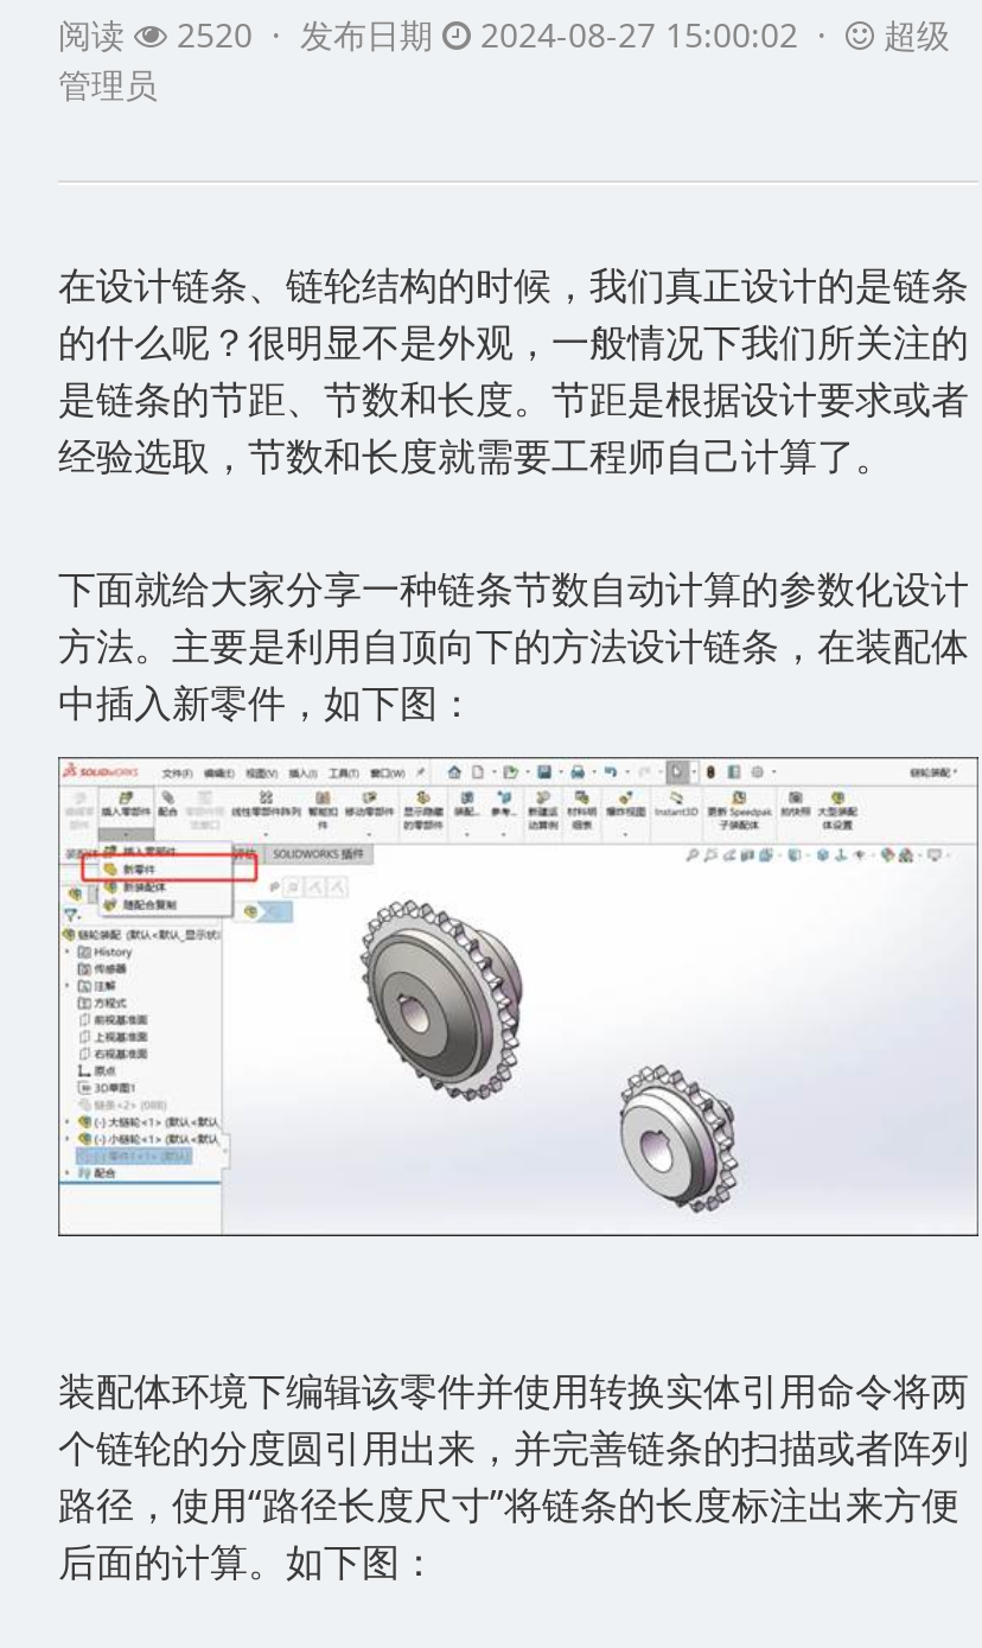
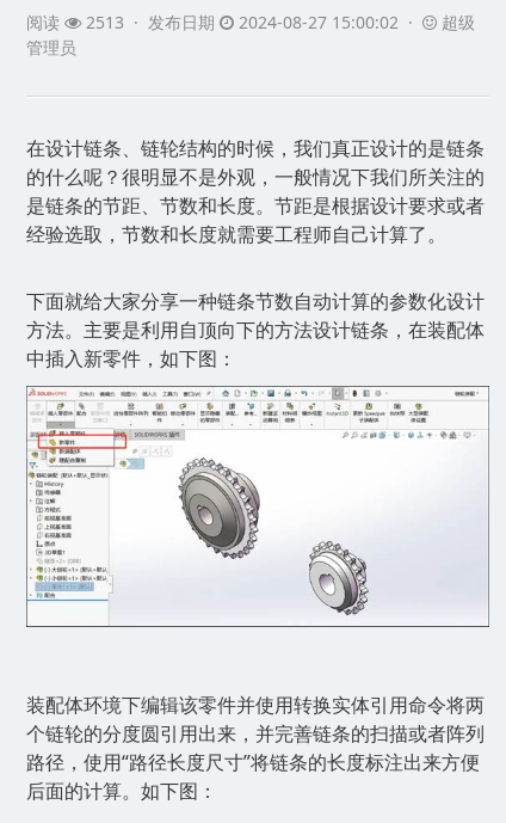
[58,12,950,57] 阅读 2520 ·发布日期 2024-08-27 15:00:02 · 超级 -> [26,11,475,33] 阅读 2513 ·发布日期 2024-08-27 15:00:02 · 超级

